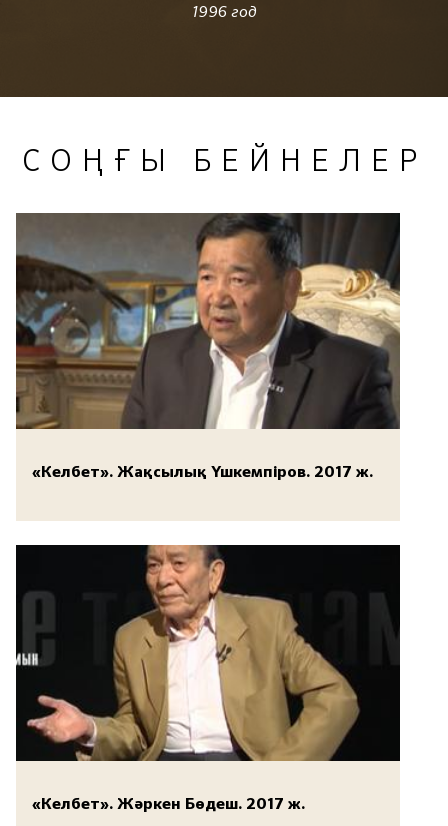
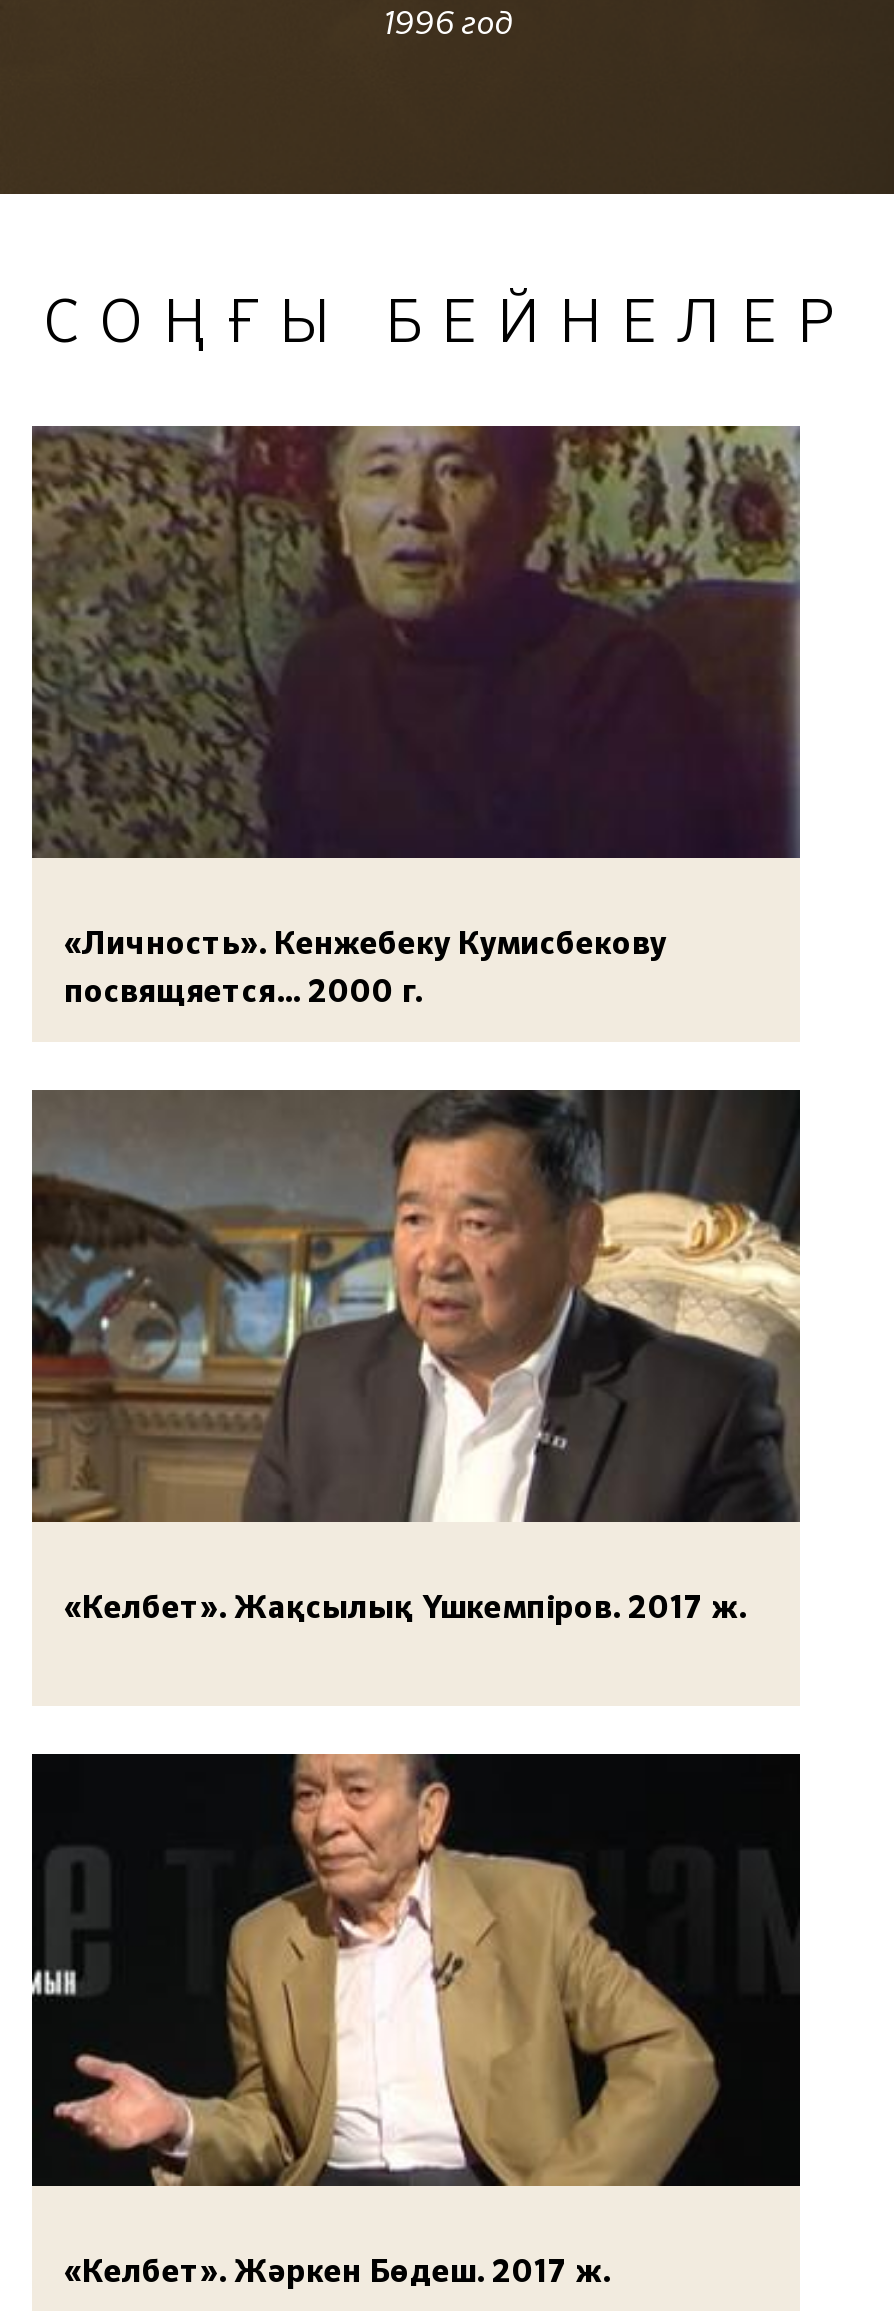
none -> [32,424,802,1010] [image] | «Личность». Кенжебеку Кумисбекову | посвящяется... 2000 г.

